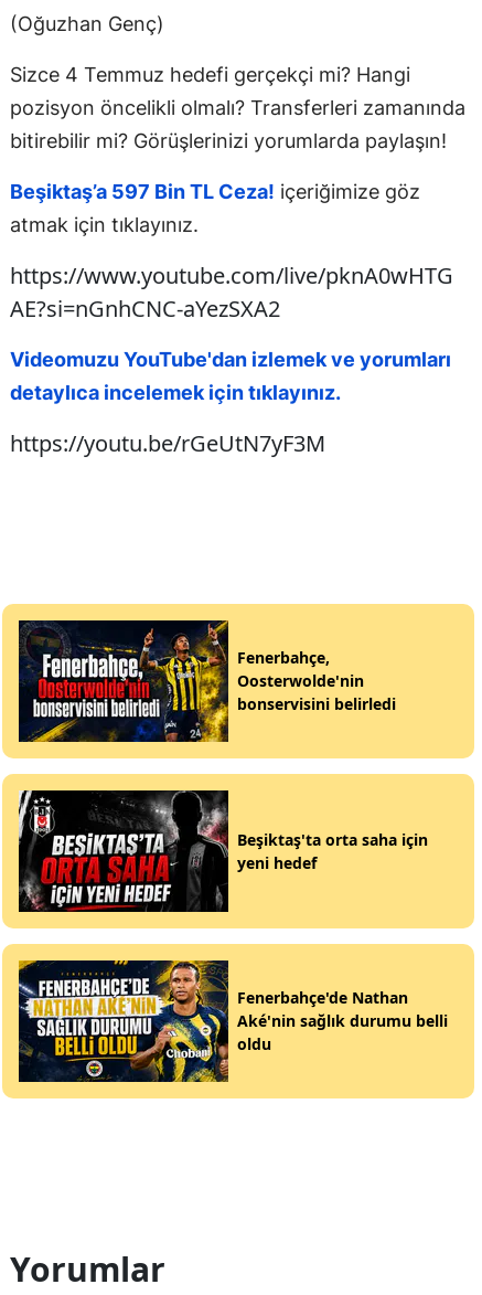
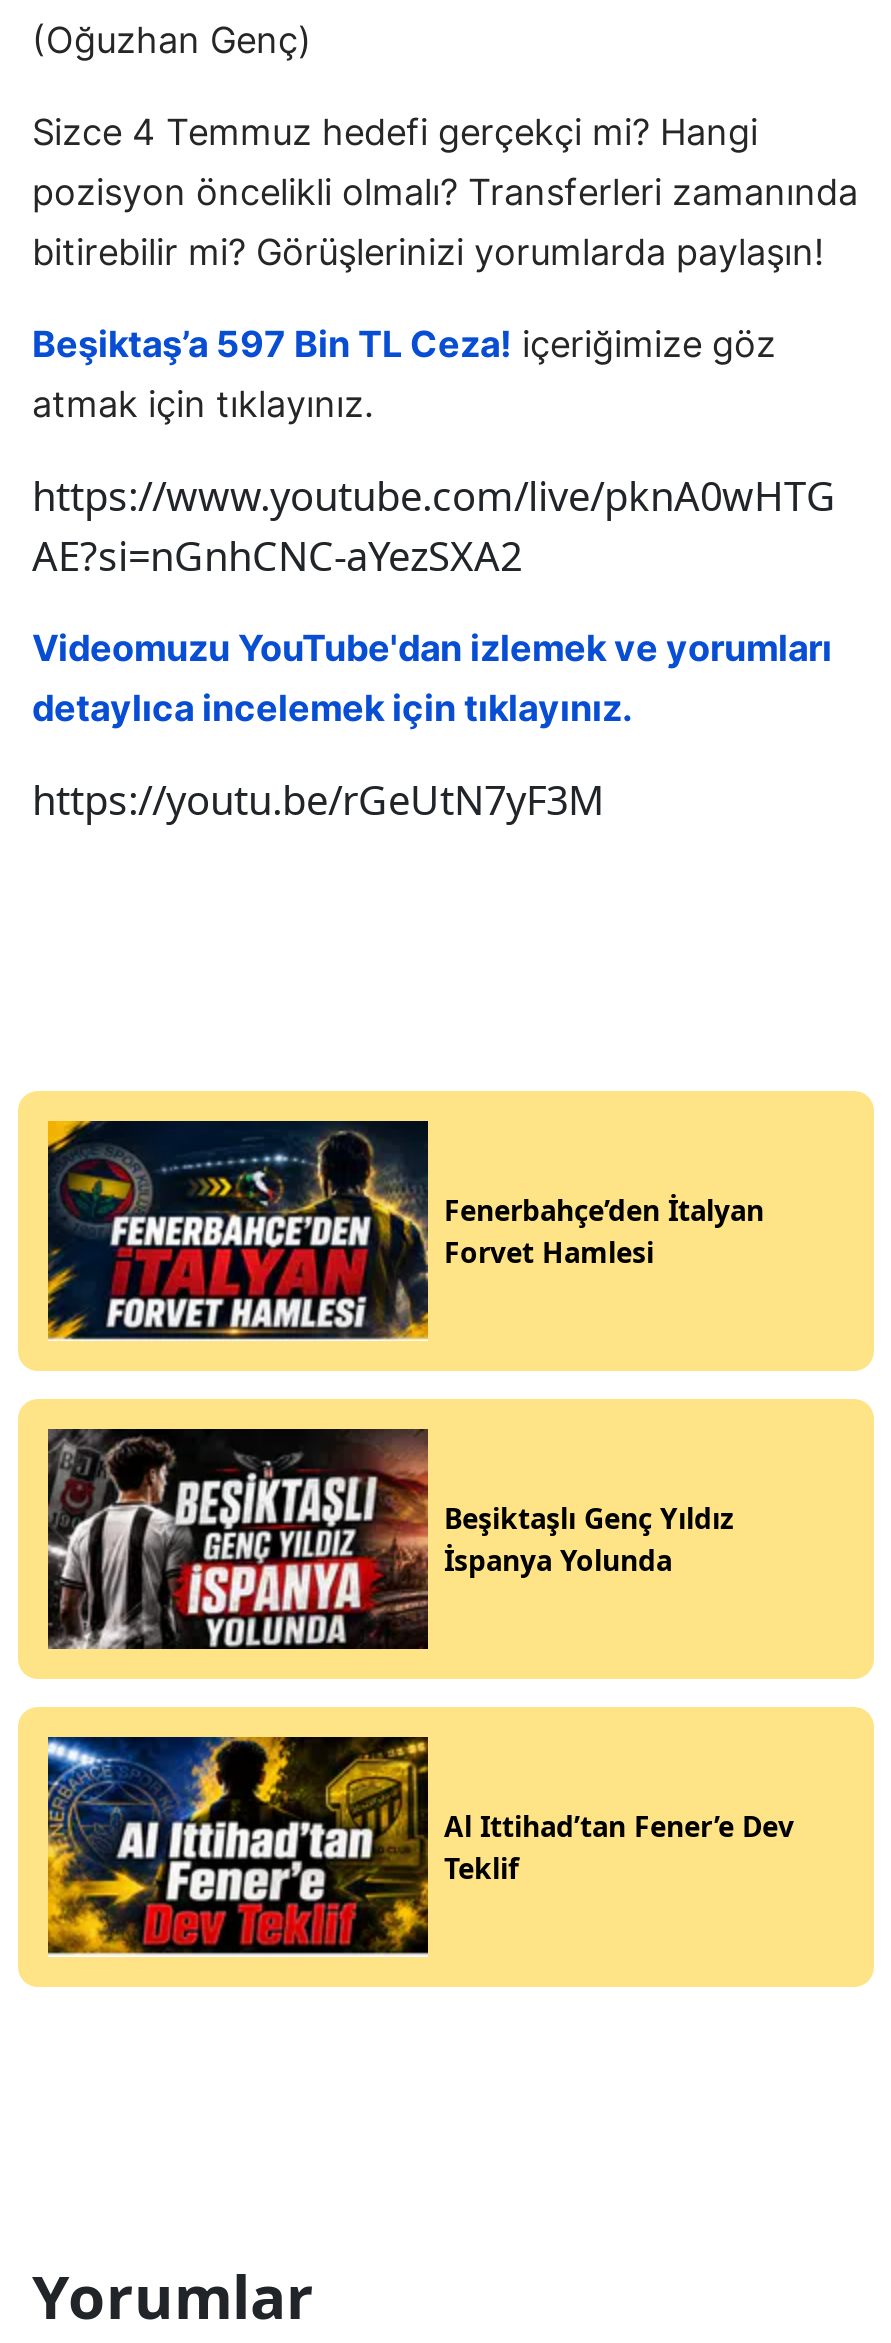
[18,619,396,743] [image] | Fenerbahçe, | Oosterwolde'nin | bonservisini belirledi -> [46,1119,764,1341] [image] | Fenerbahçe’den İtalyan | Forvet Hamlesi
[18,790,428,913] [image] | Beşiktaş'ta orta saha için | yeni hedef -> [46,1427,734,1649] [image] | Beşiktaşlı Genç Yıldız | İspanya Yolunda
[18,959,448,1083] [image] | Fenerbahçe'de Nathan | Aké'nin sağlık durumu belli | oldu -> [46,1735,794,1959] [image] | Al Ittihad’tan Fener’e Dev | Teklif

